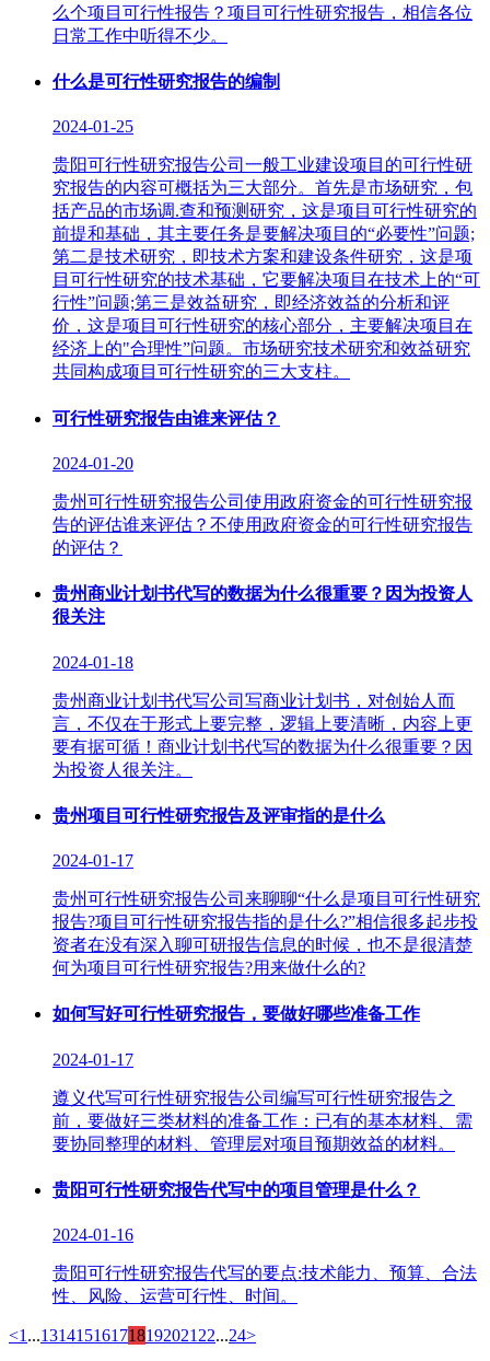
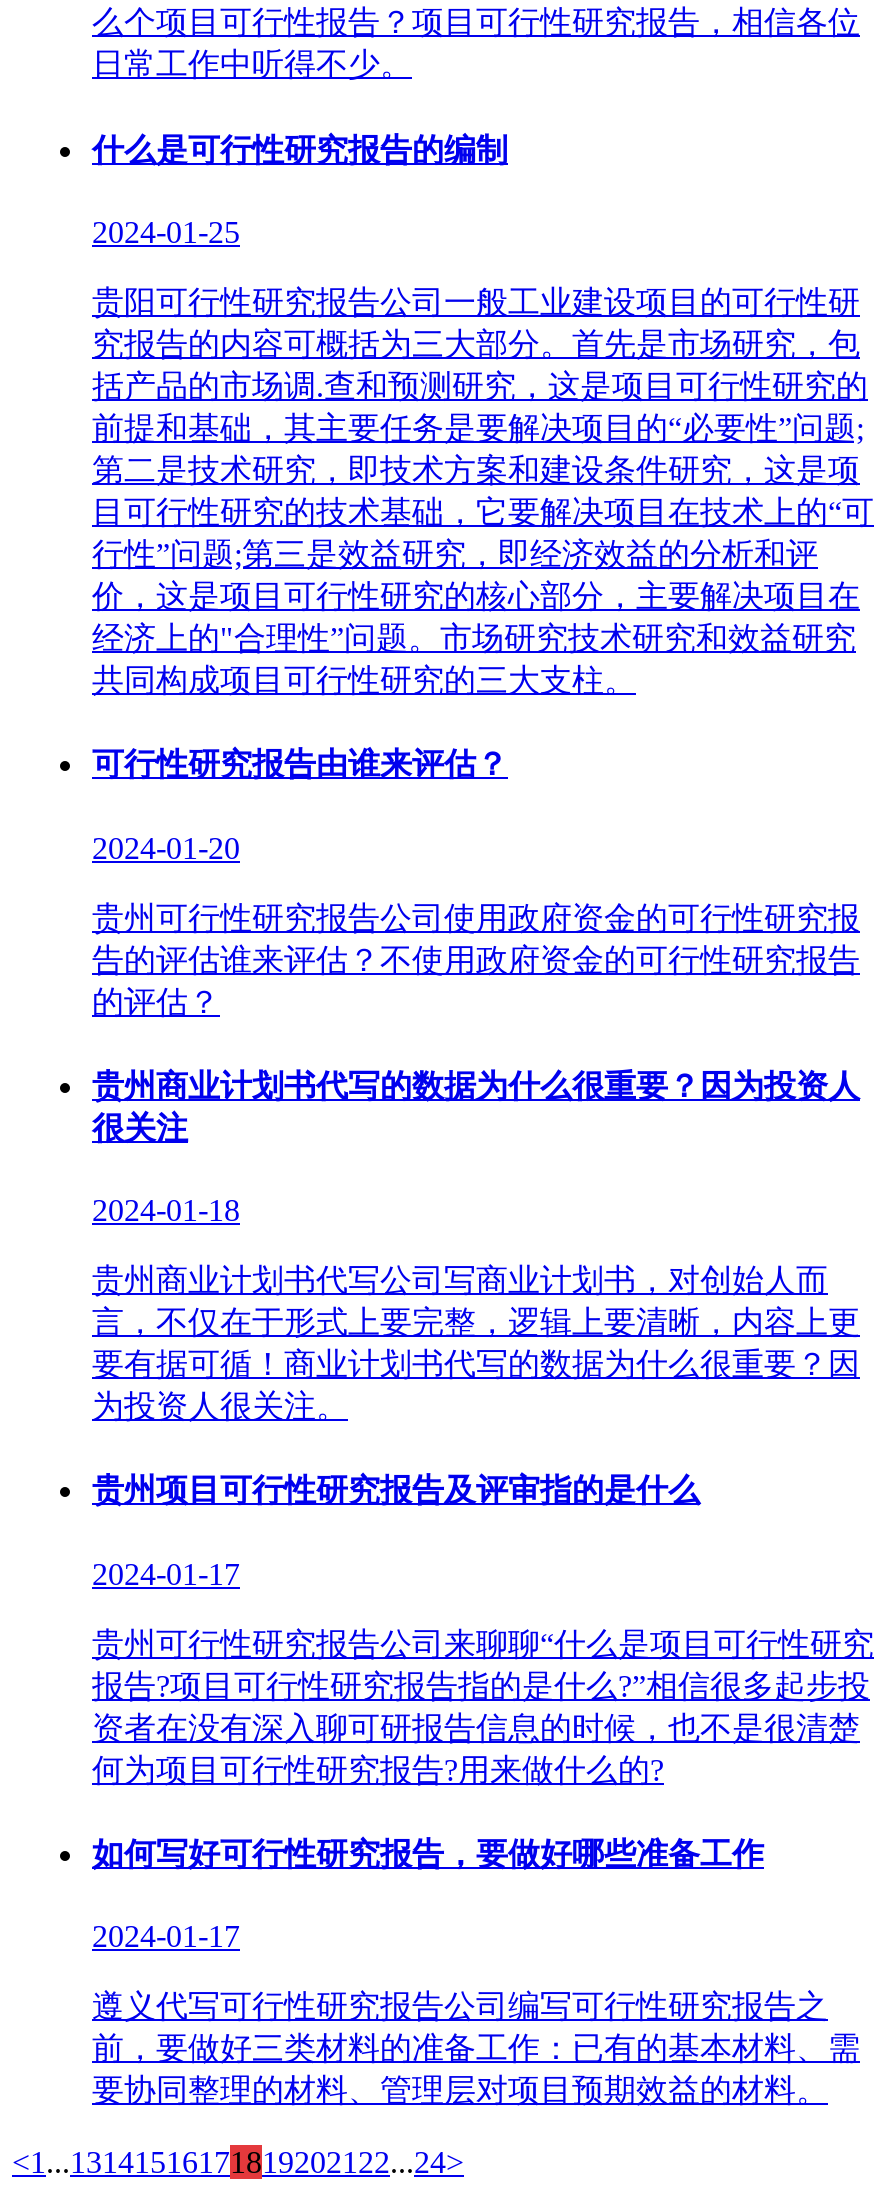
[52,1180,477,1305] 贵阳可行性研究报告代写中的项目管理是什么？ | 2024-01-16 | 贵阳可行性研究报告代写的要点:技术能力、预算、合法 | 性、风险、运营可行性、时间。 -> none

